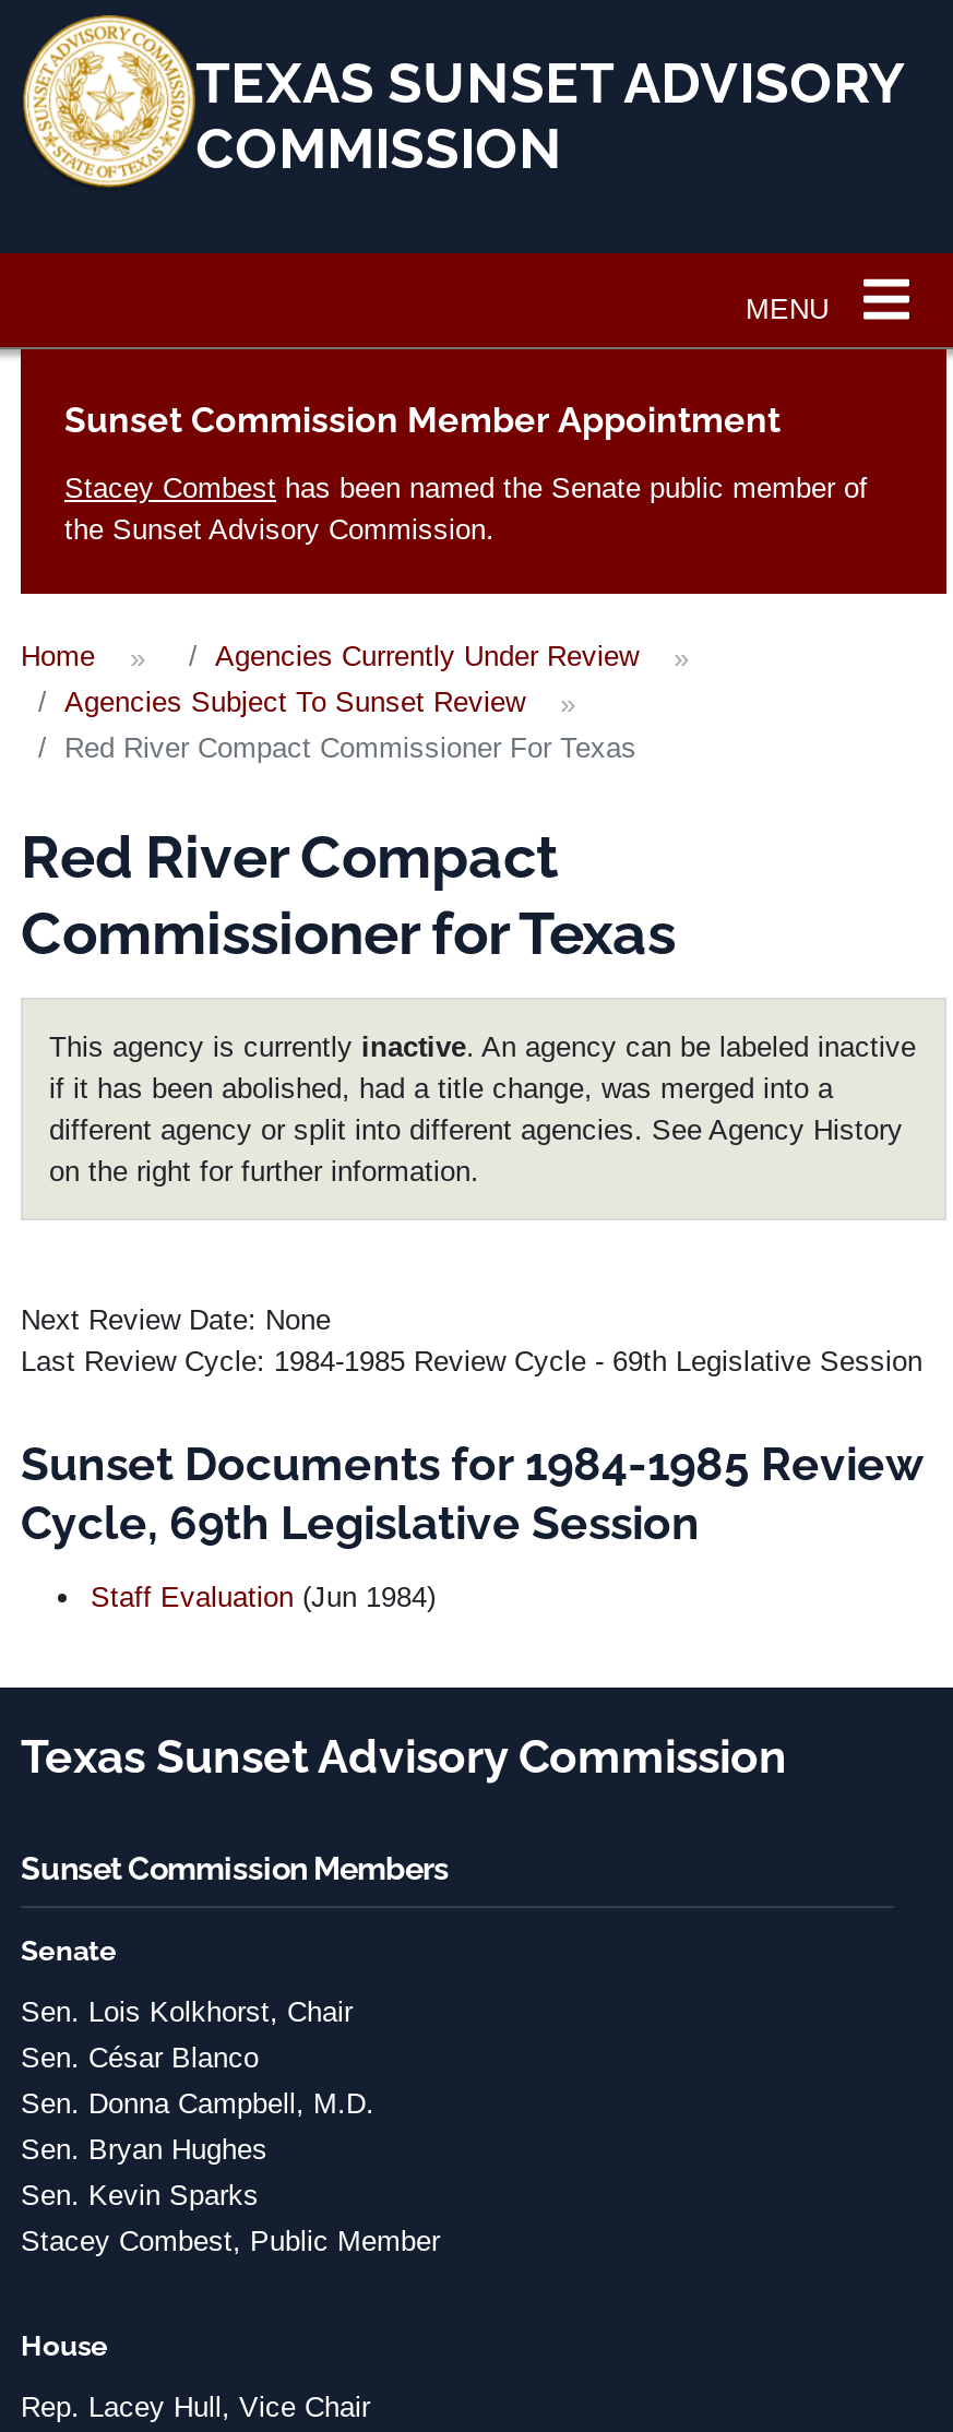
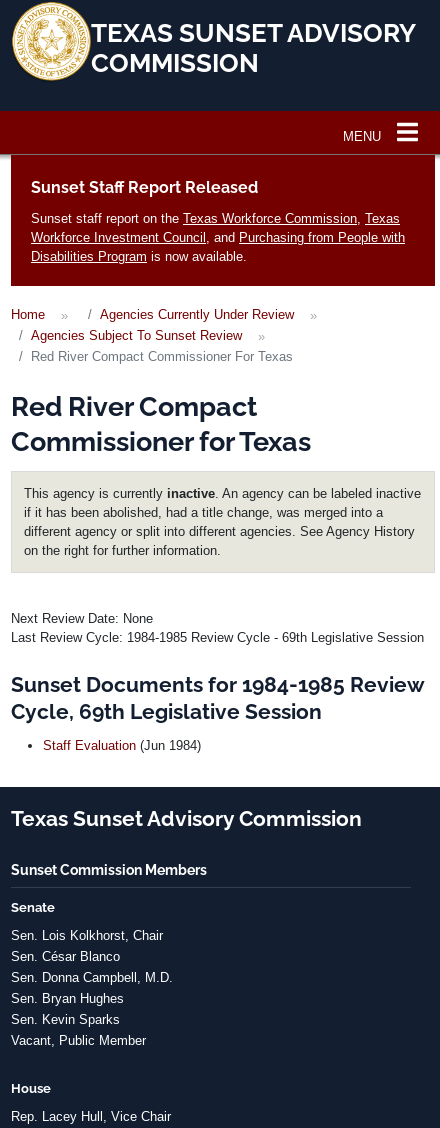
[64,400,781,441] Sunset Commission Member Appointment -> [31,178,258,197] Sunset Staff Report Released
[64,472,868,546] Stacey Combest has been named the Senate public member of | the Sunset Advisory Commission. -> [31,211,405,264] Sunset staff report on the Texas Workforce Commission, Texas | Workforce Investment Council, and Purchasing from People with | Disabilities Program is now available.
[21,2224,440,2257] Stacey Combest, Public Member -> [11,1033,146,1048] Vacant, Public Member

